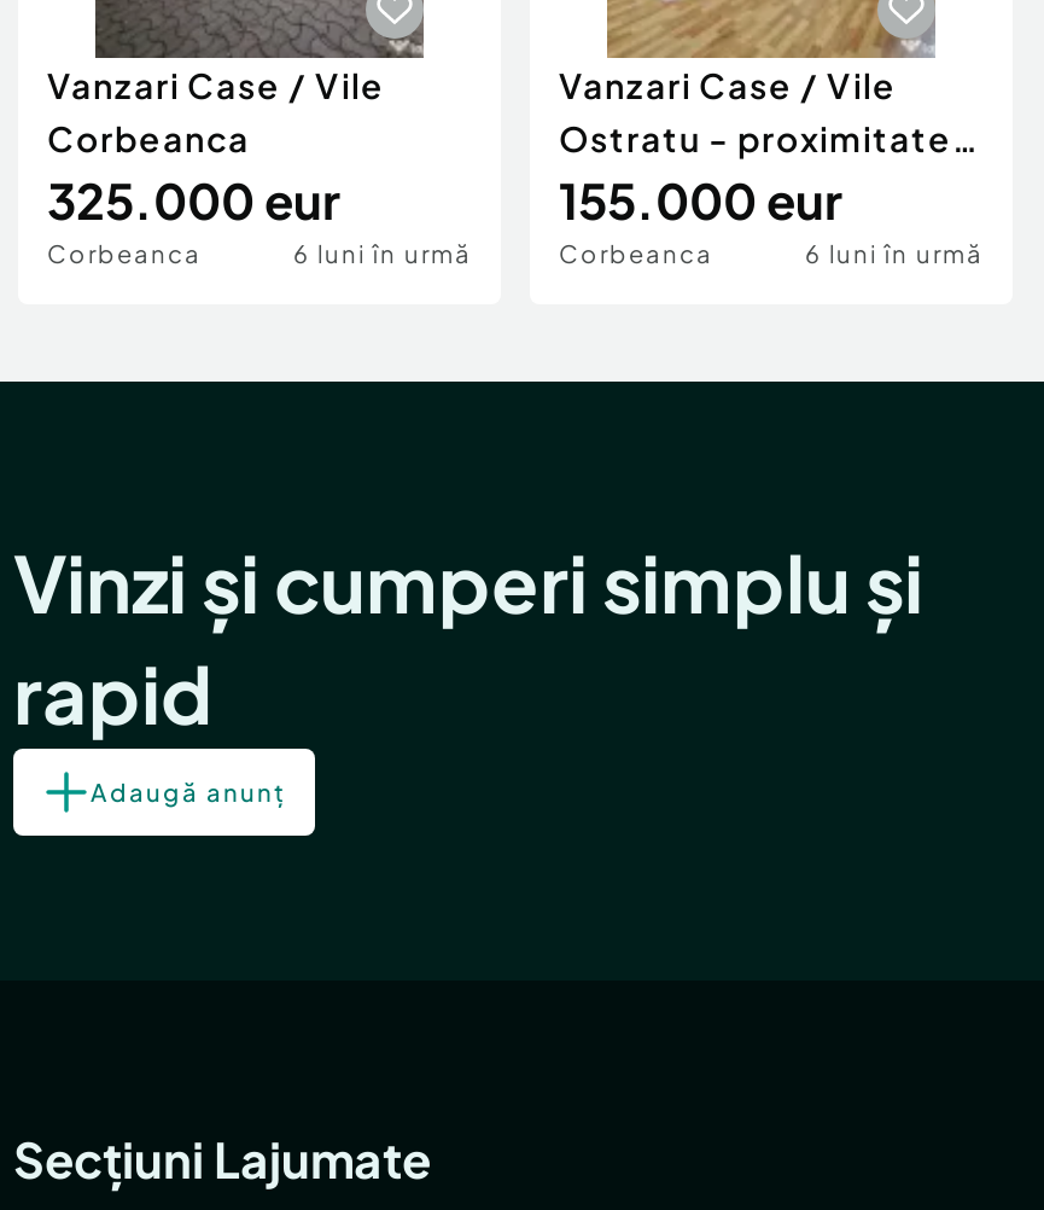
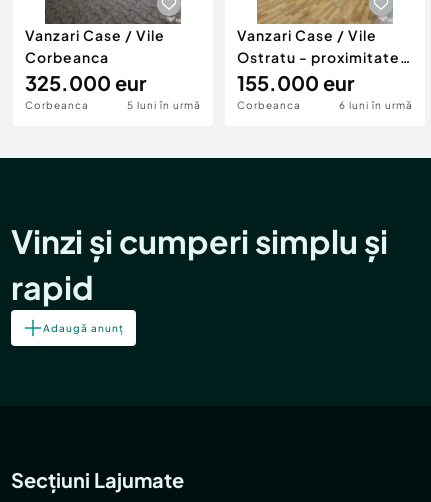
[293,239,472,268] 6 luni în urmă -> [127,99,201,111] 5 luni în urmă

